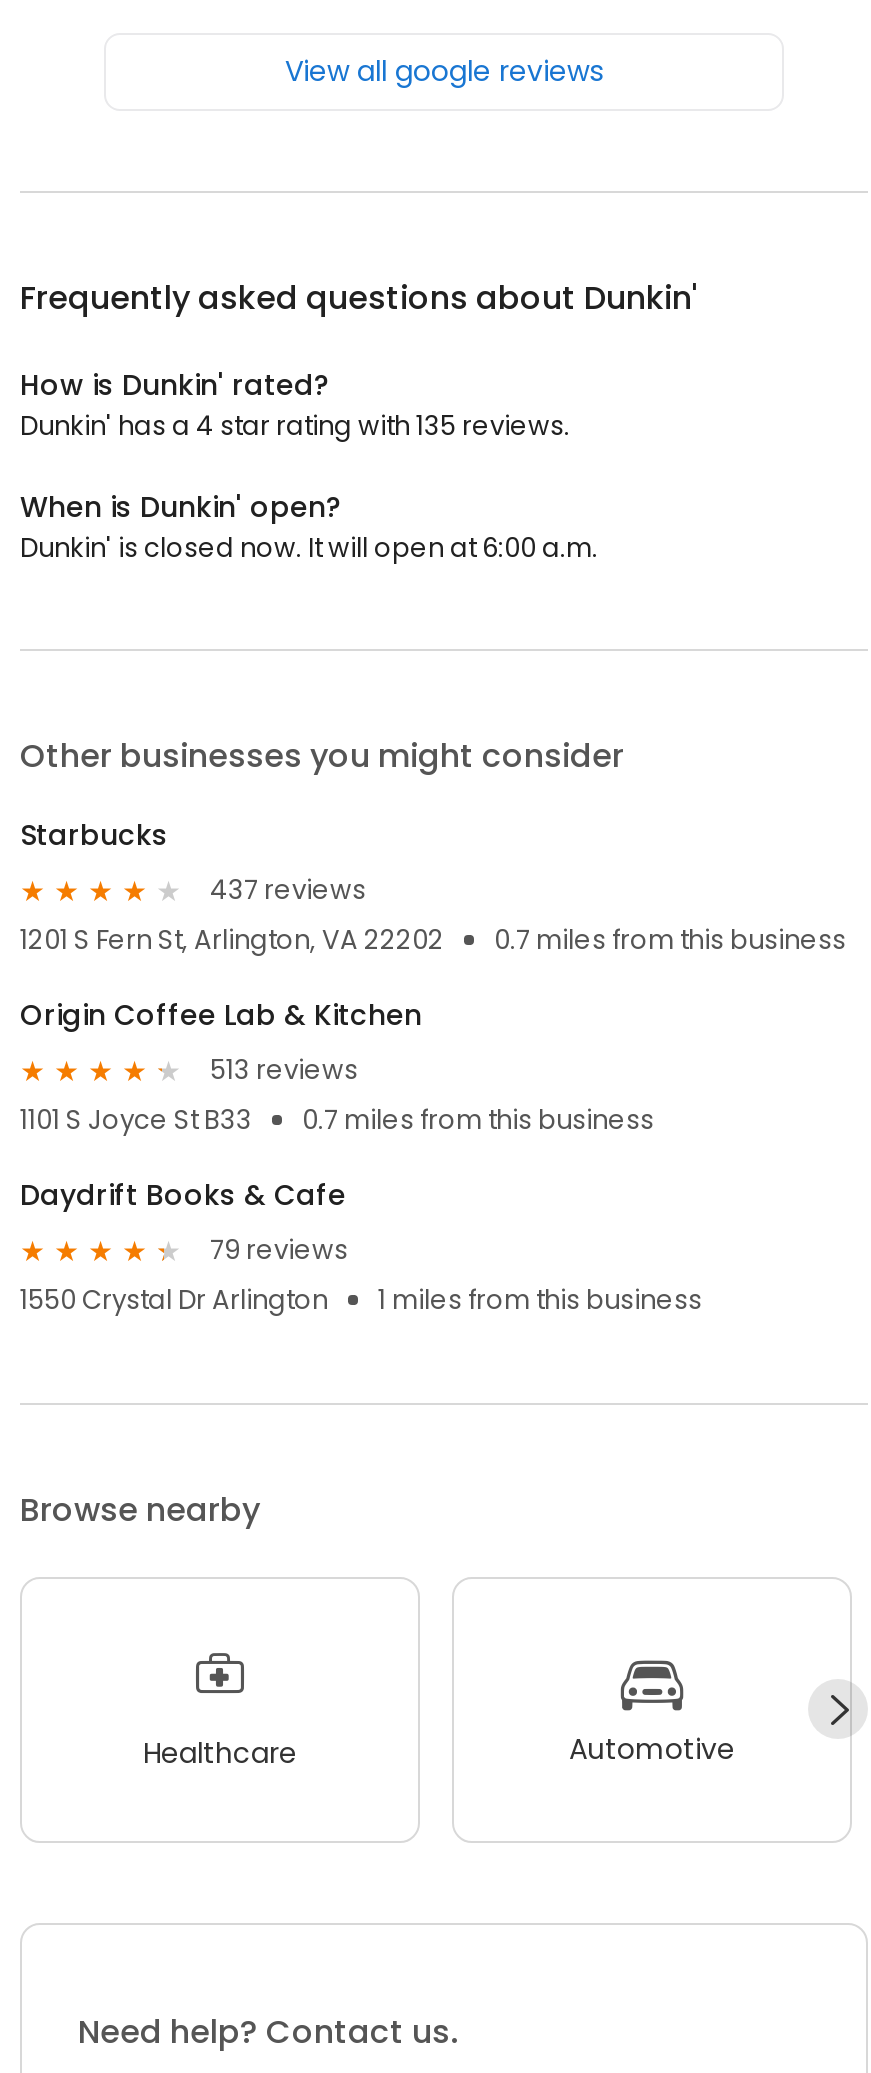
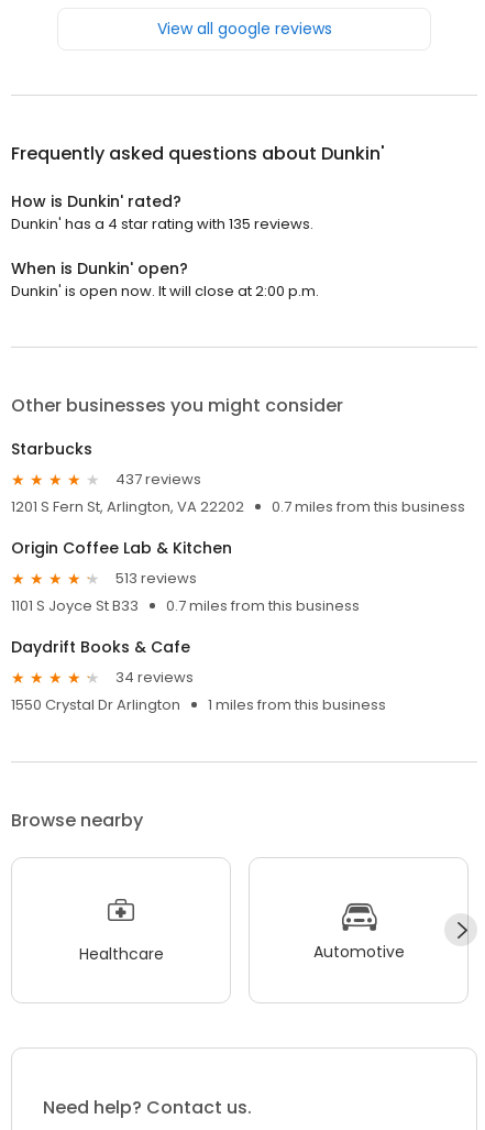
[20,529,598,567] Dunkin' is closed now. It will open at 6:00 a.m. -> [11,280,319,301] Dunkin' is open now. It will close at 2:00 p.m.
[210,1232,348,1270] 79 reviews -> [115,667,194,688] 34 reviews

